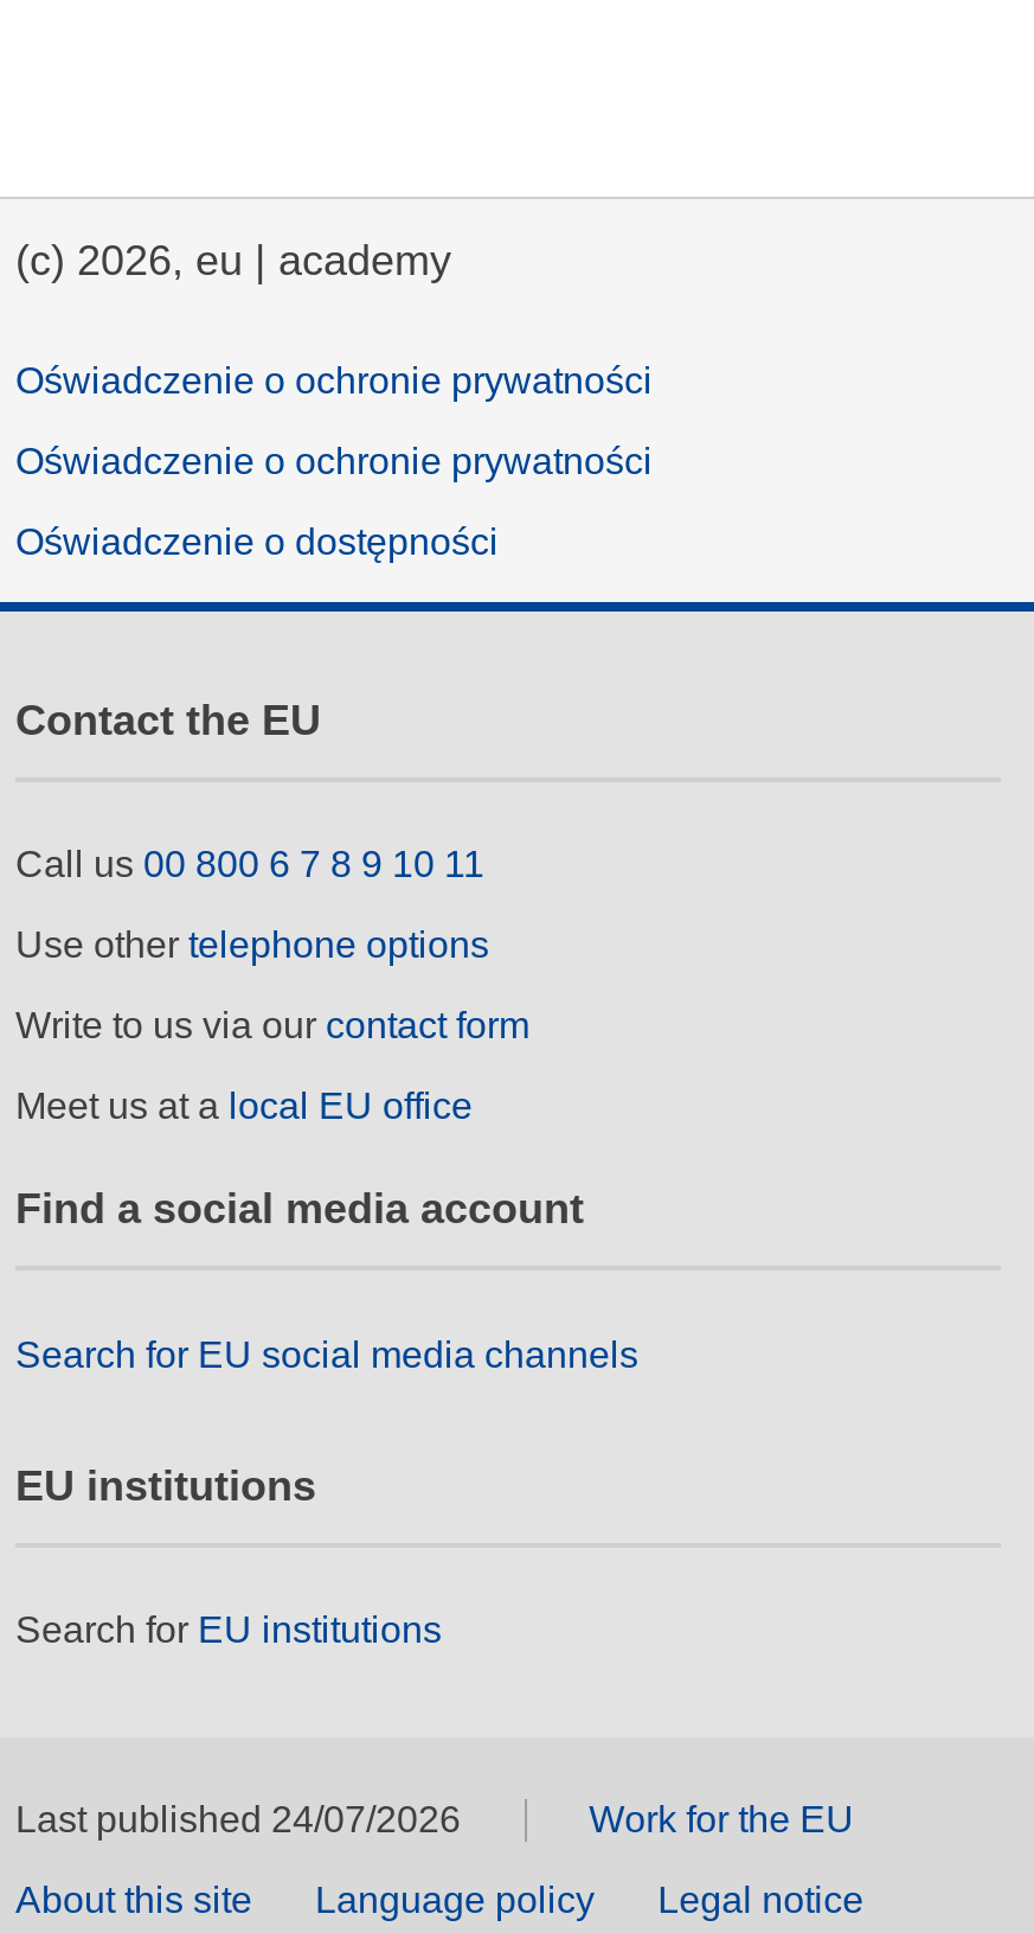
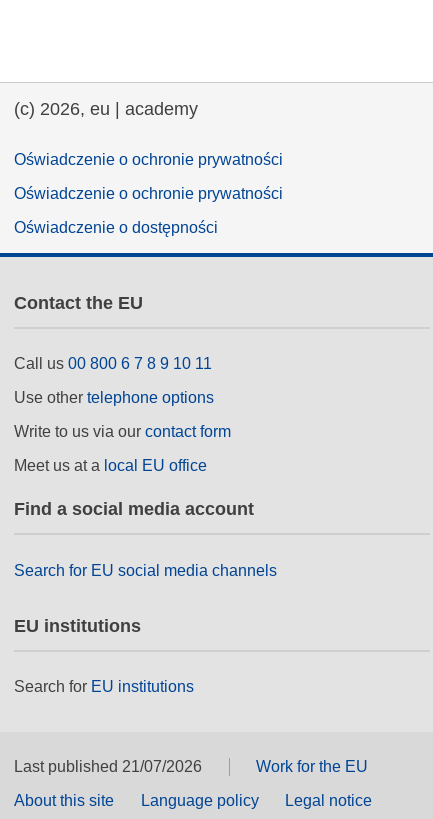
[15,1800,461,1841] Last published 24/07/2026 -> [14,758,202,775] Last published 21/07/2026

